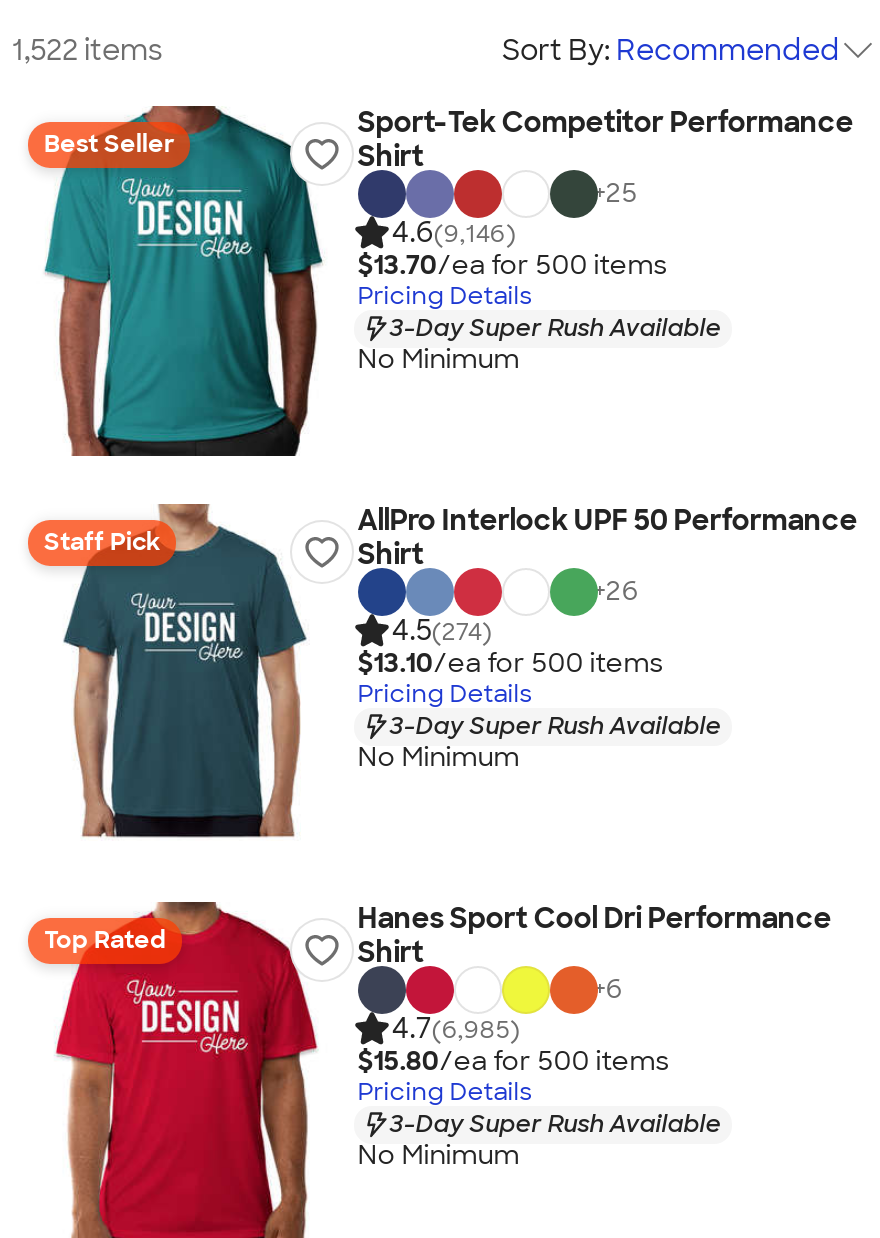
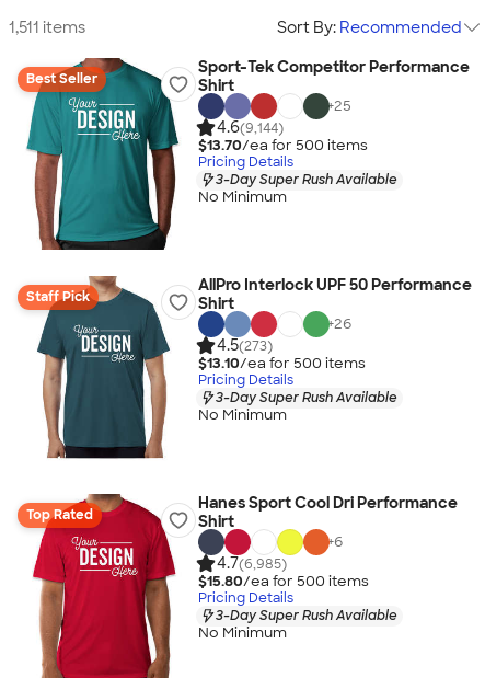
[12,31,162,67] 1,522 items -> [9,17,85,37] 1,511 items
[392,215,516,251] 4.6(9,146) -> [217,118,283,137] 4.6(9,144)
[392,613,492,649] 4.5(274) -> [217,336,272,355] 4.5(273)

